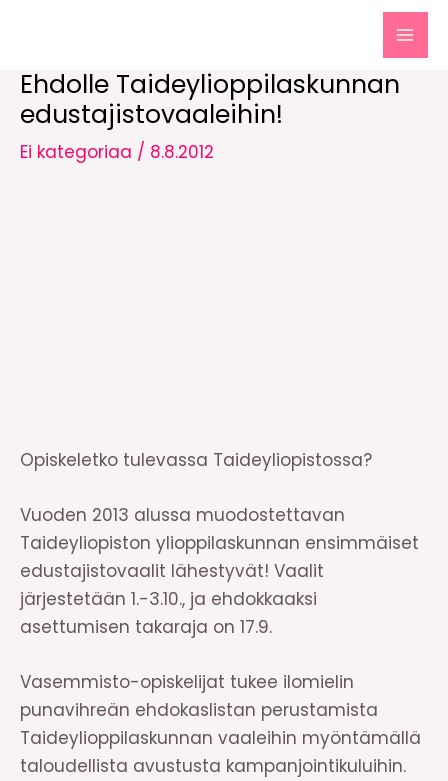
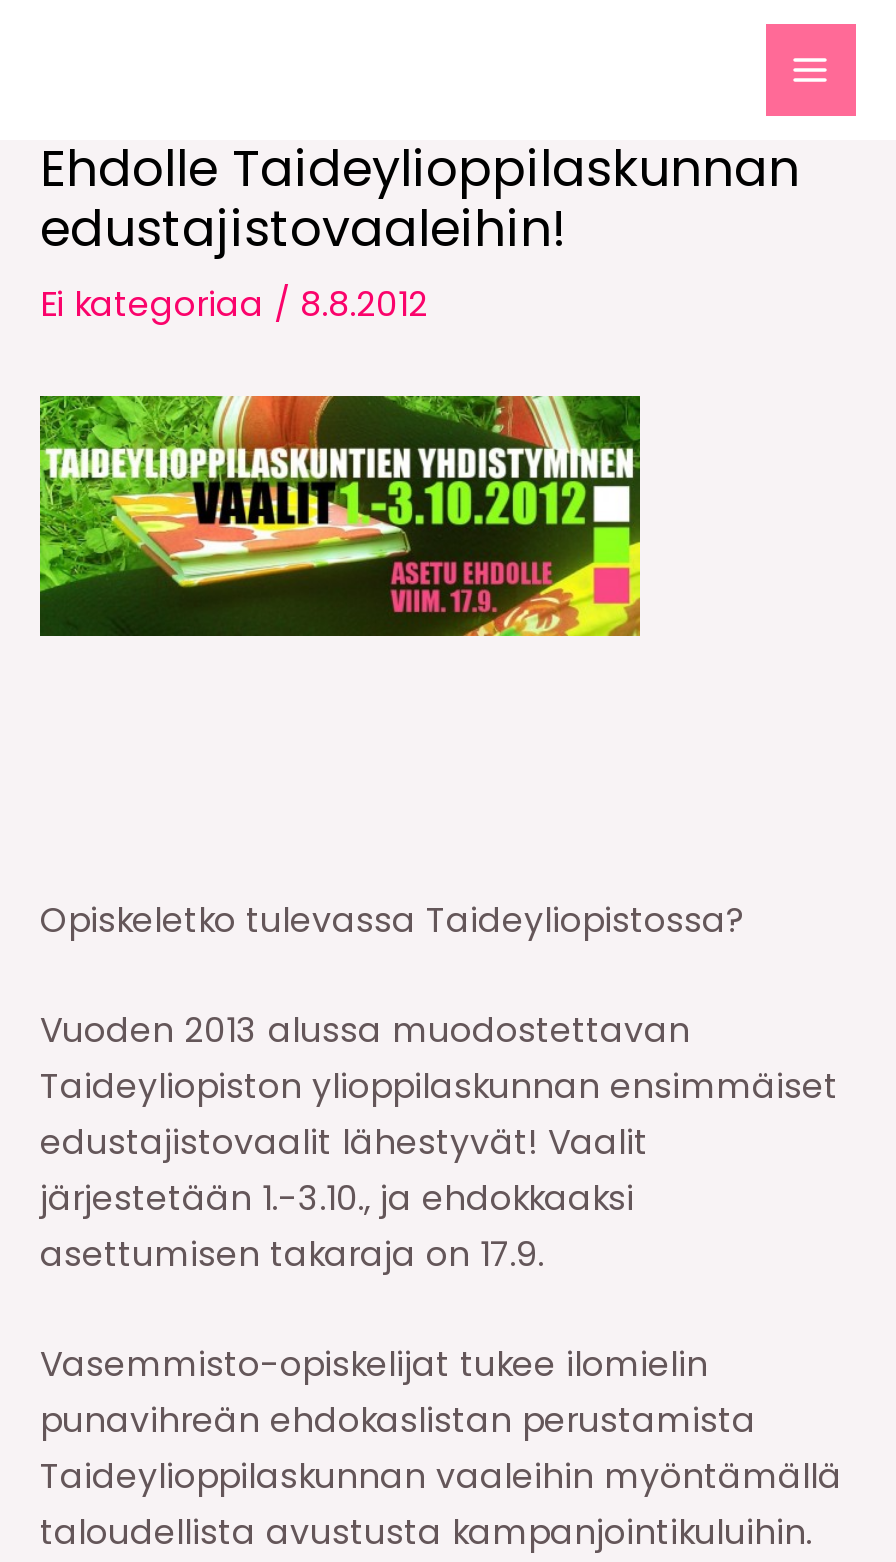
none -> [38,394,642,638] [image]

